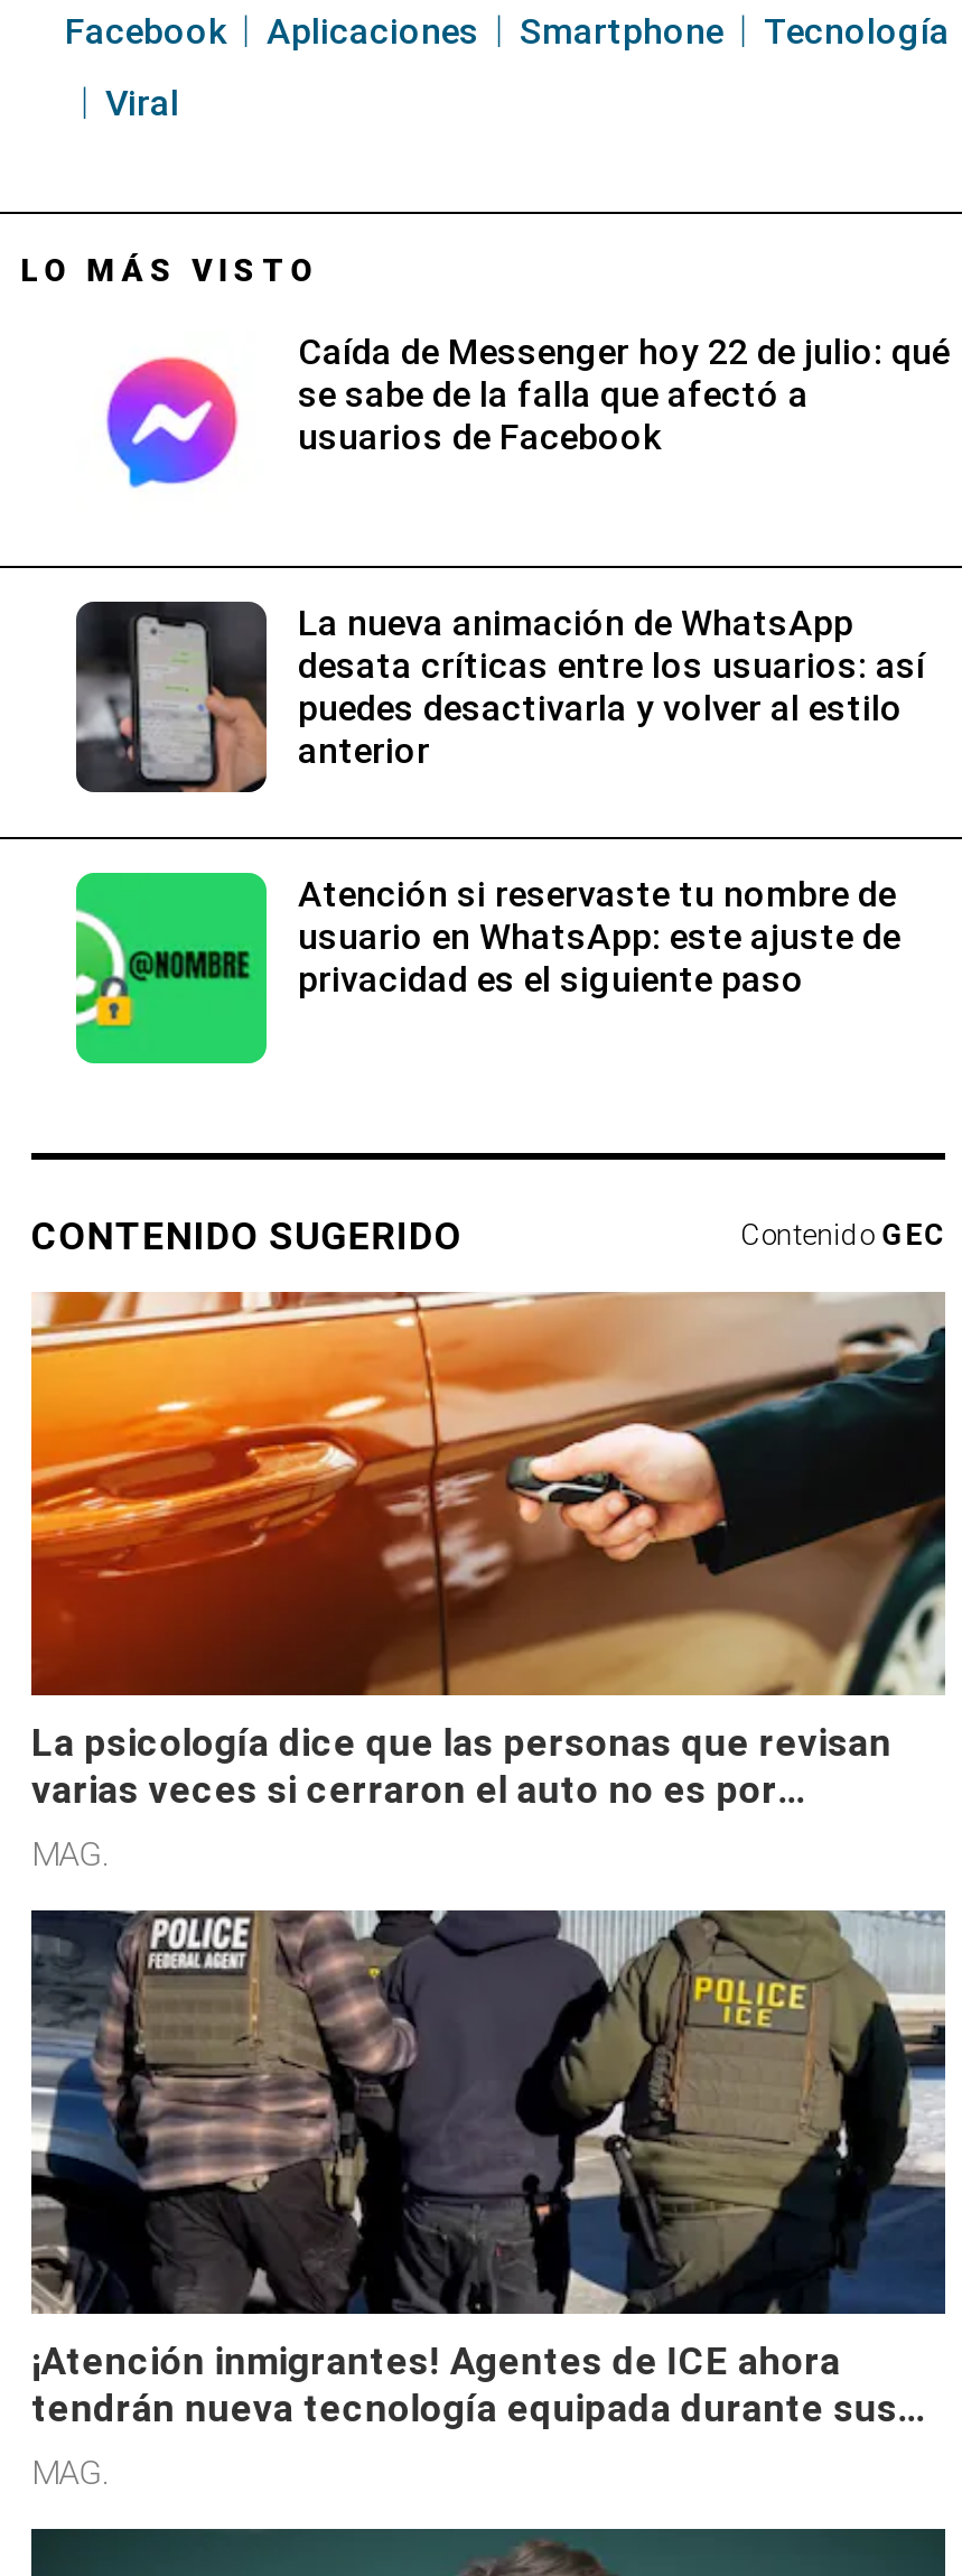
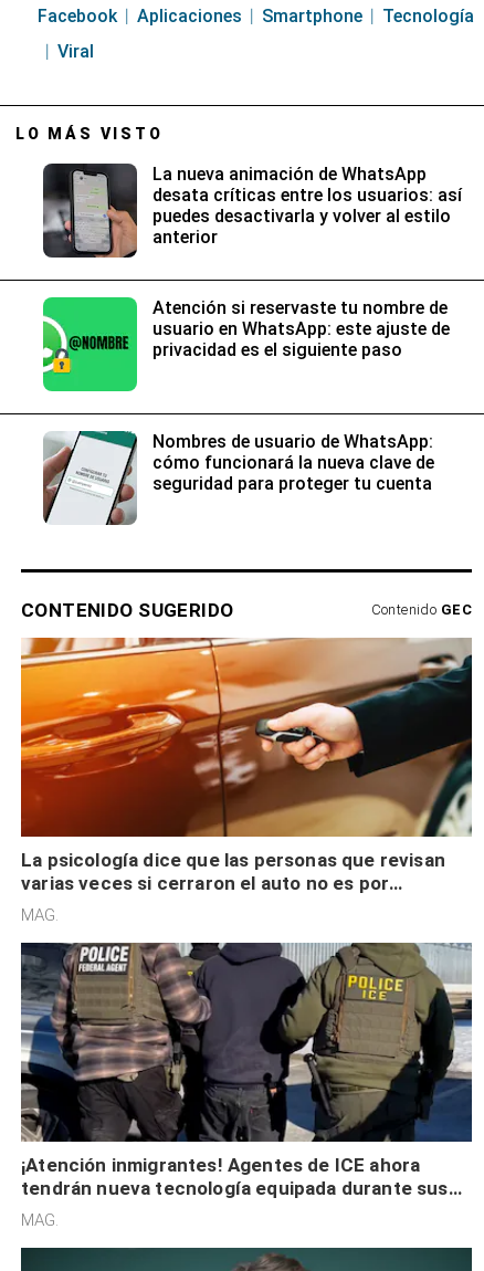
[76,331,950,490] [image] | Caída de Messenger hoy 22 de julio: qué | se sabe de la falla que afectó a | usuarios de Facebook -> none
moved [74,602,925,1001] -> [42,164,462,361]: [image] | La nueva animación de WhatsApp | desata críticas entre los usuarios: así | puedes desactivarla y volver al estilo | anterior | Atención si reservaste tu nombre de | usuario en WhatsApp: este ajuste de | privacidad es el siguiente paso
none -> [42,430,434,526] [image] | Nombres de usuario de WhatsApp: | cómo funcionará la nueva clave de | seguridad para proteger tu cuenta

